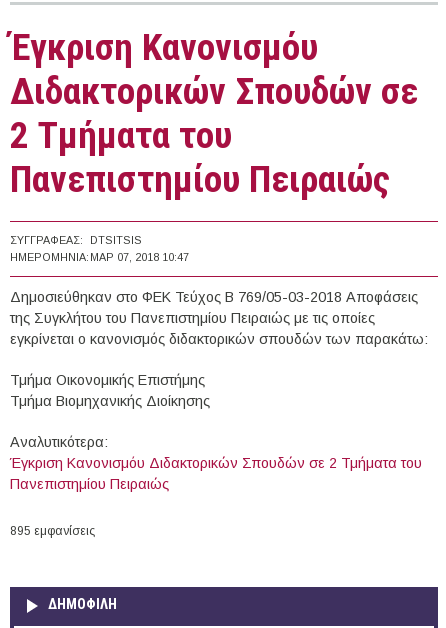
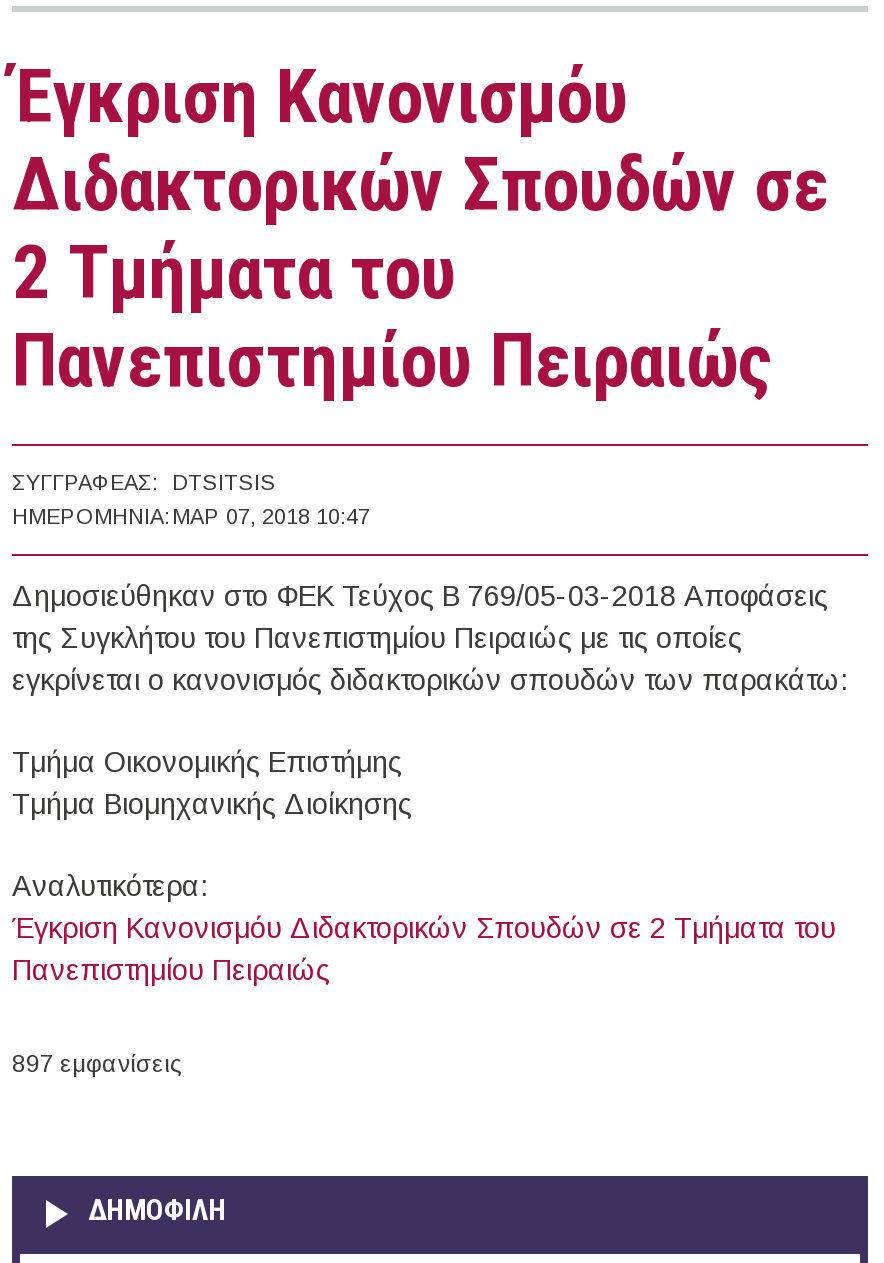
[10,524,95,538] 895 εμφανίσεις -> [12,1050,182,1078] 897 εμφανίσεις

